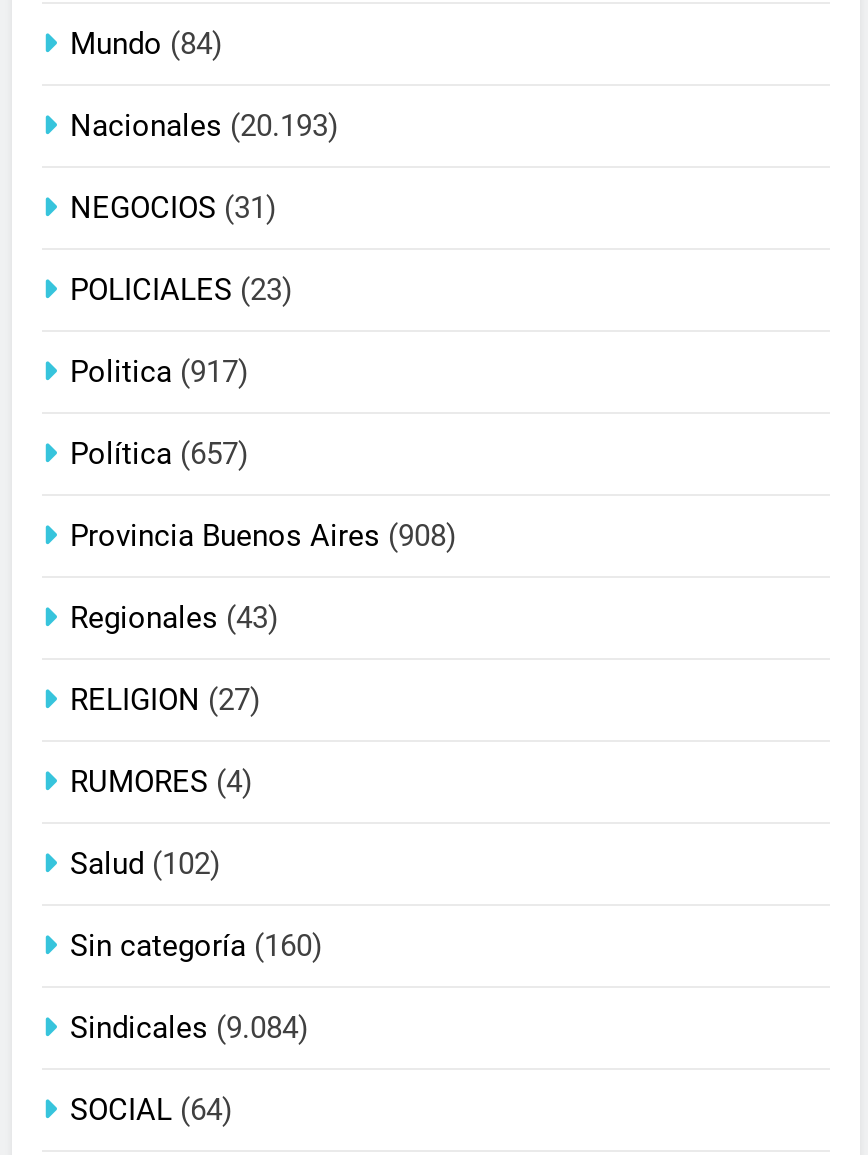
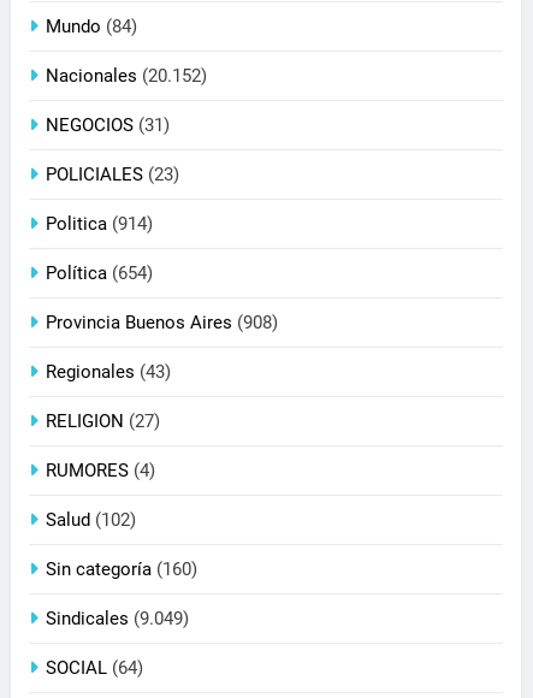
[70,107,338,143] Nacionales (20.193) -> [46,65,207,86] Nacionales (20.152)
[70,353,248,389] Politica (917) -> [46,213,153,234] Politica (914)
[70,435,248,471] Política (657) -> [46,262,153,284] Política (654)
[70,1009,308,1045] Sindicales (9.084) -> [46,607,189,629] Sindicales (9.049)

